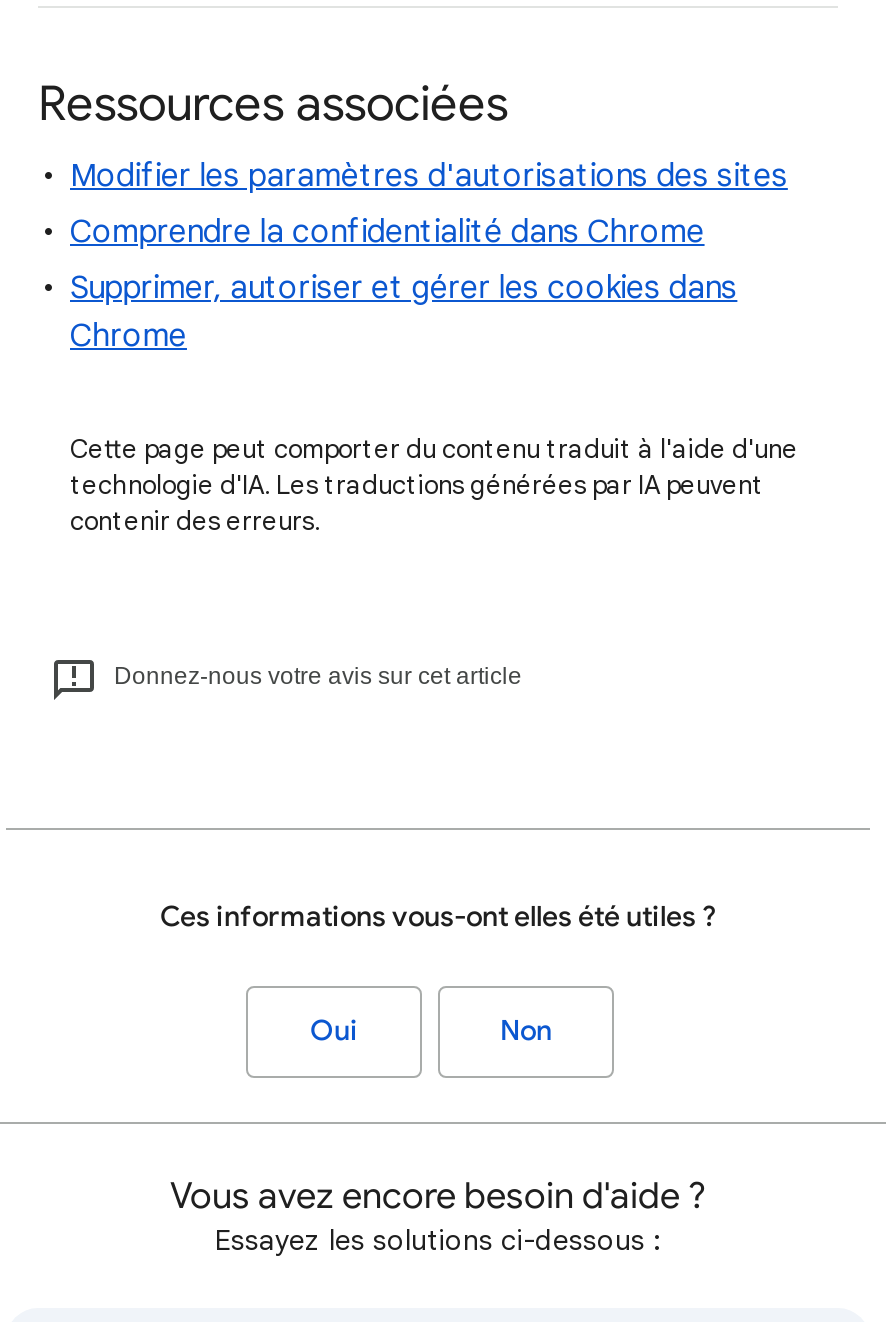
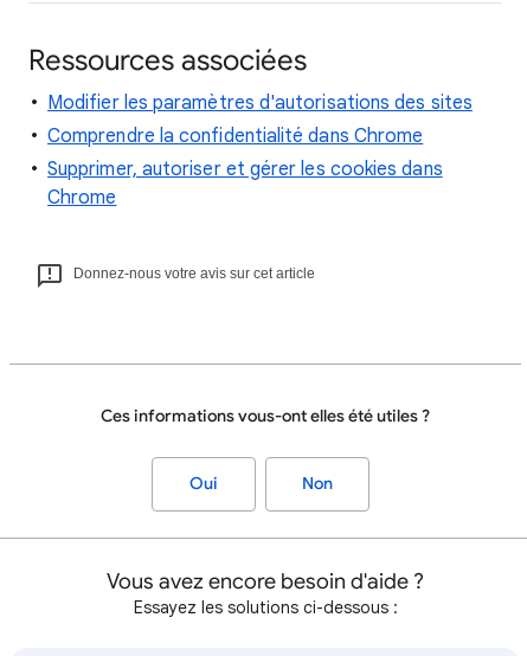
[70,432,798,538] Cette page peut comporter du contenu traduit à l'aide d'une | technologie d'IA. Les traductions générées par IA peuvent | contenir des erreurs. -> none

